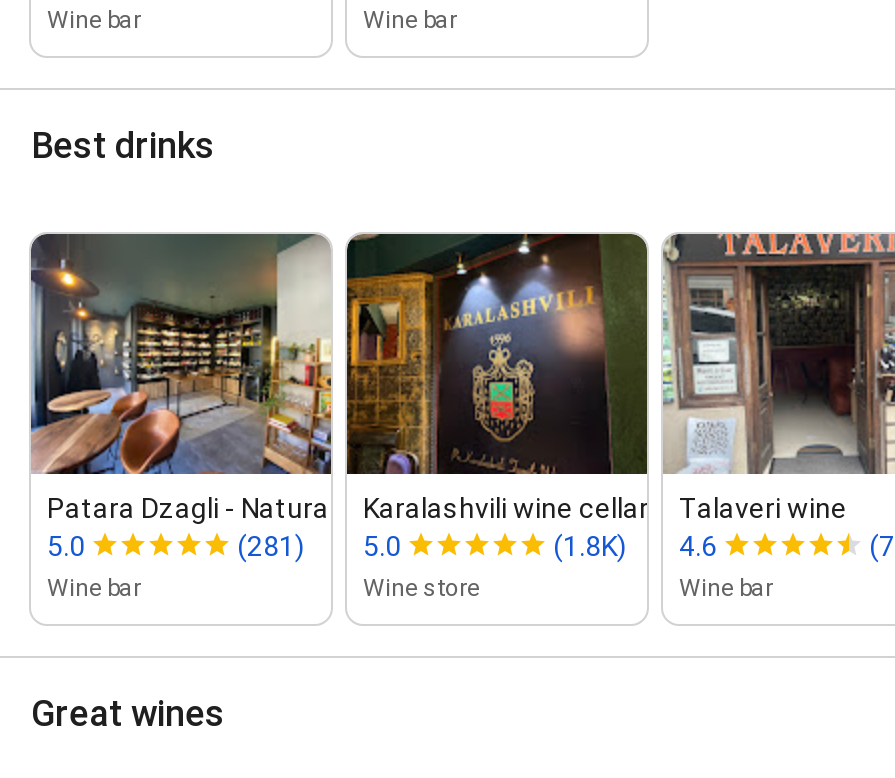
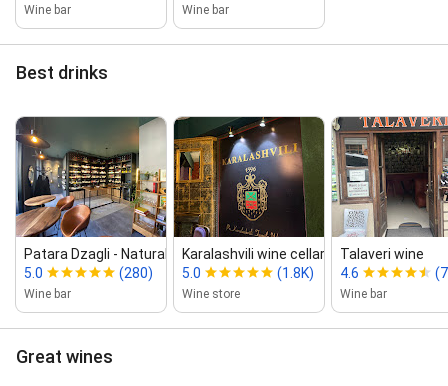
[237,529,401,561] (281) 5.0 -> [119,265,201,281] (280) 5.0

